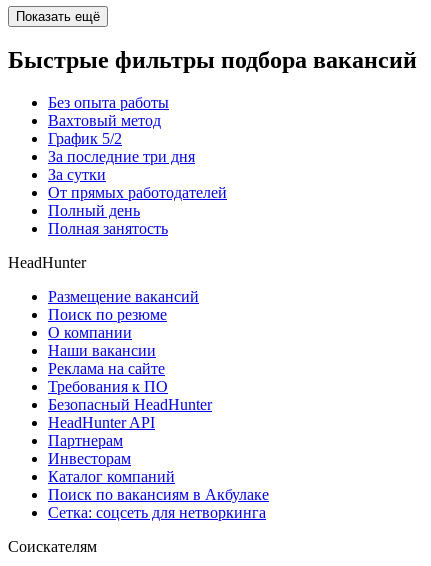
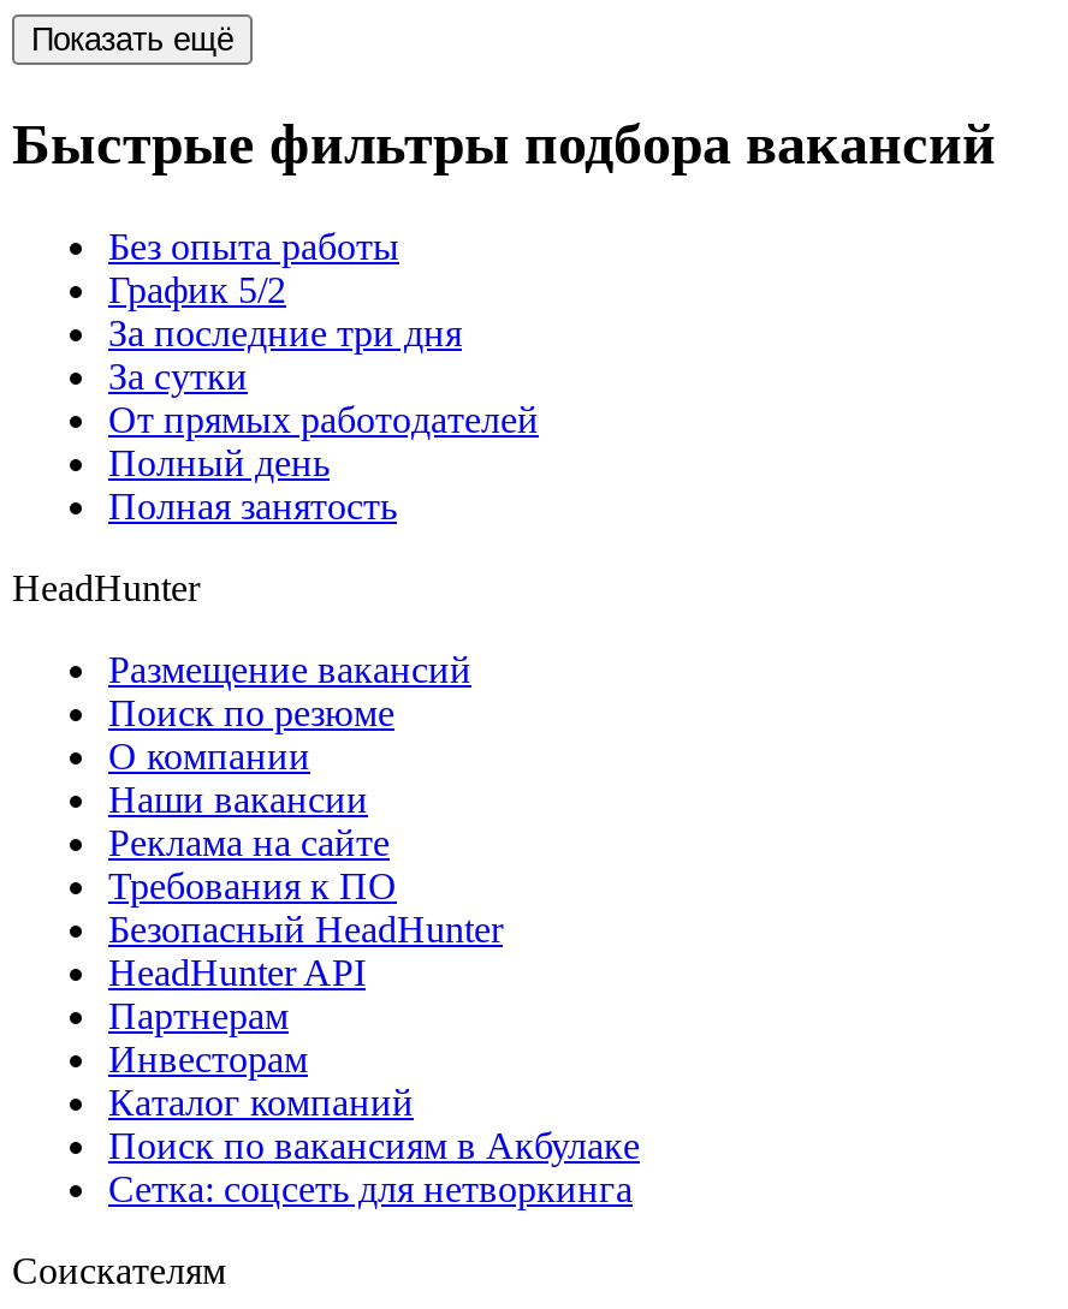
[48,112,161,129] Вахтовый метод -> none

